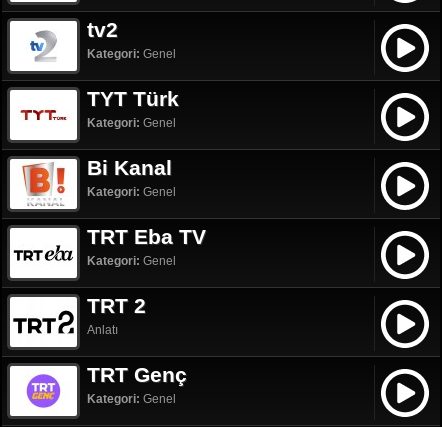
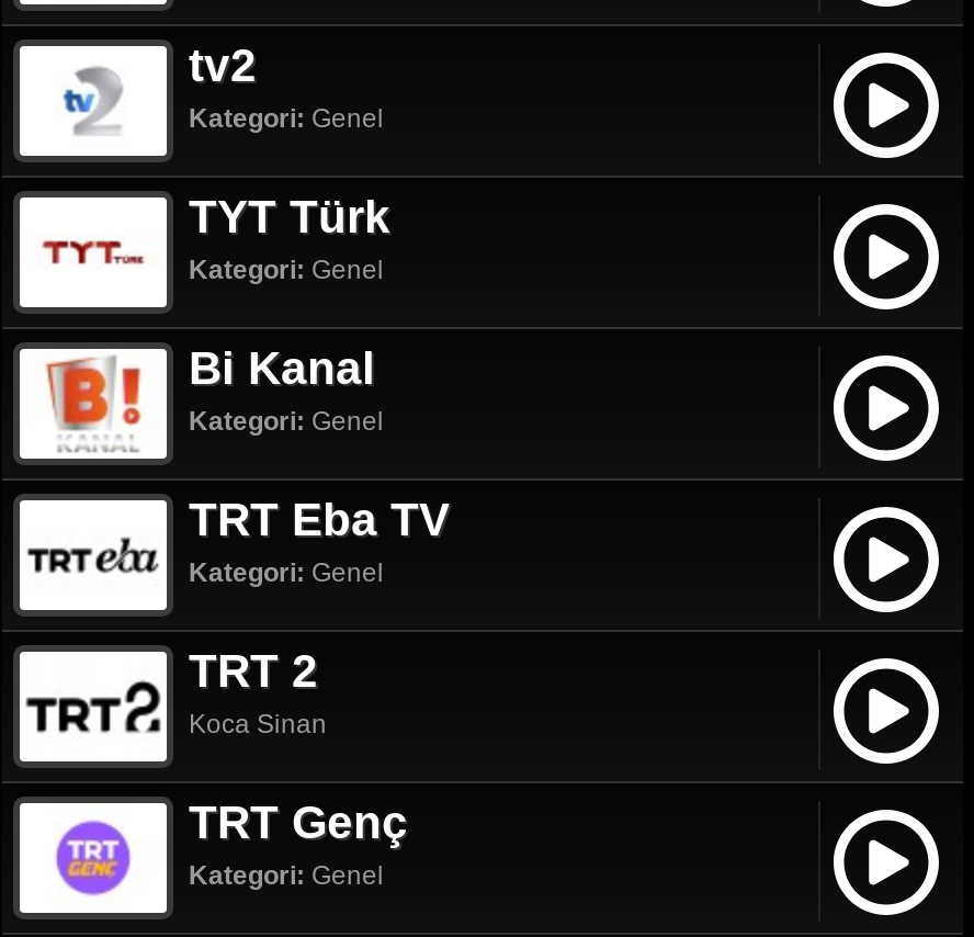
[87,323,118,337] Anlatı -> [189,709,327,740] Koca Sinan

